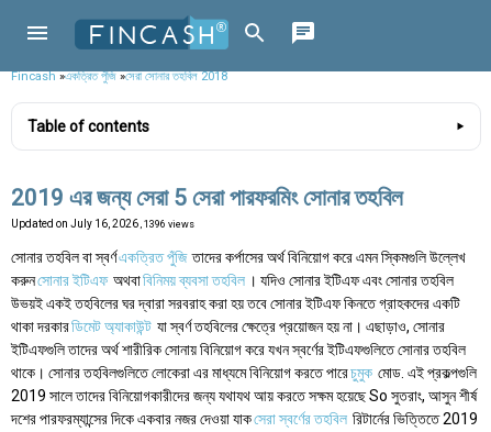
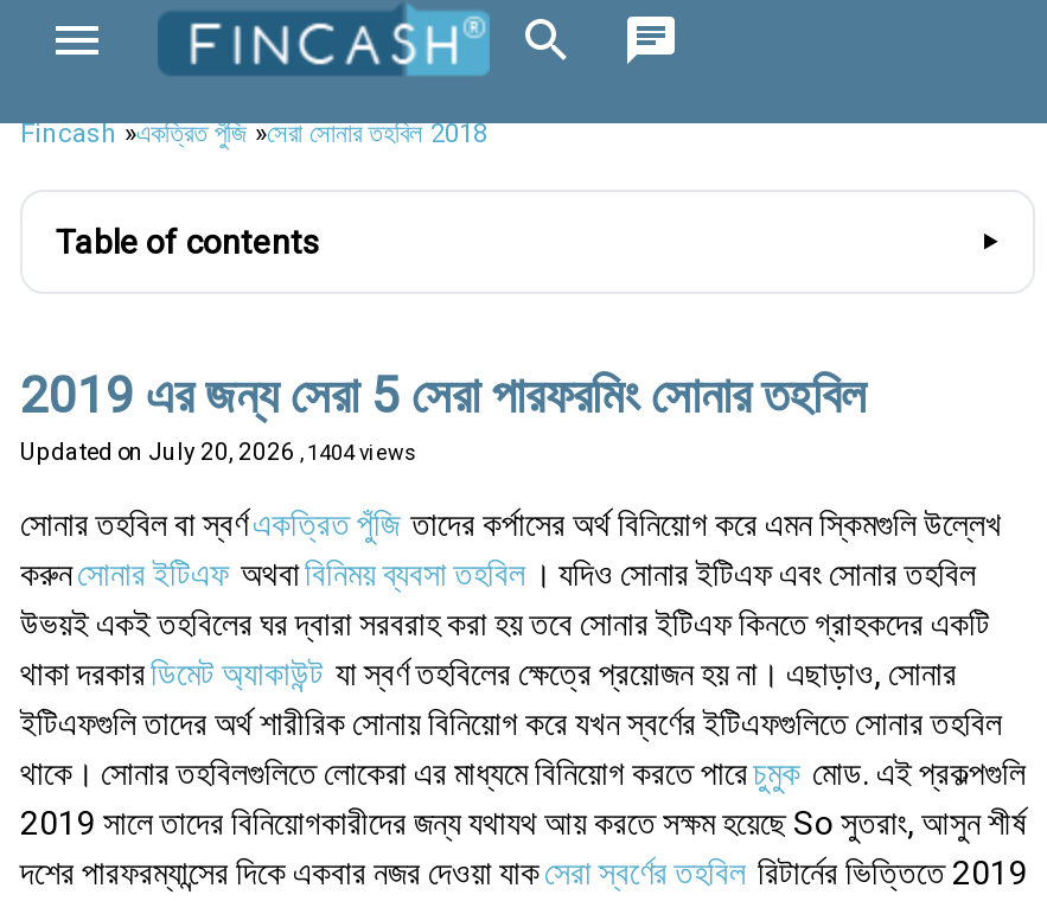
[11,218,194,230] Updated on July 16, 2026, 1396 views -> [20,439,416,465] Updated on July 20, 2026, 1404 views

